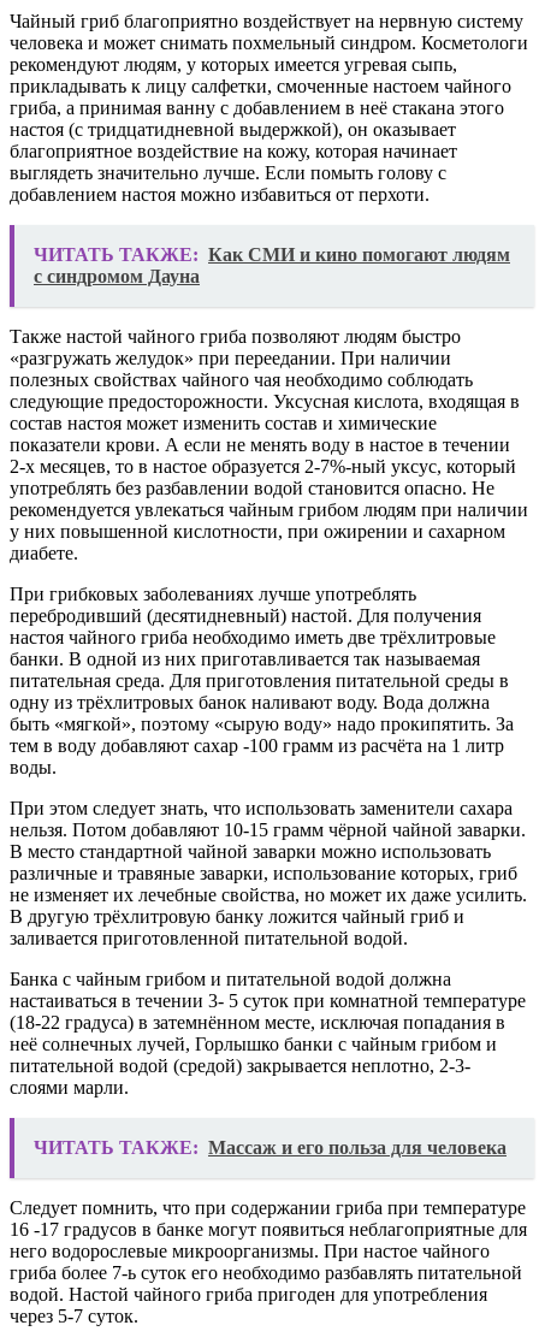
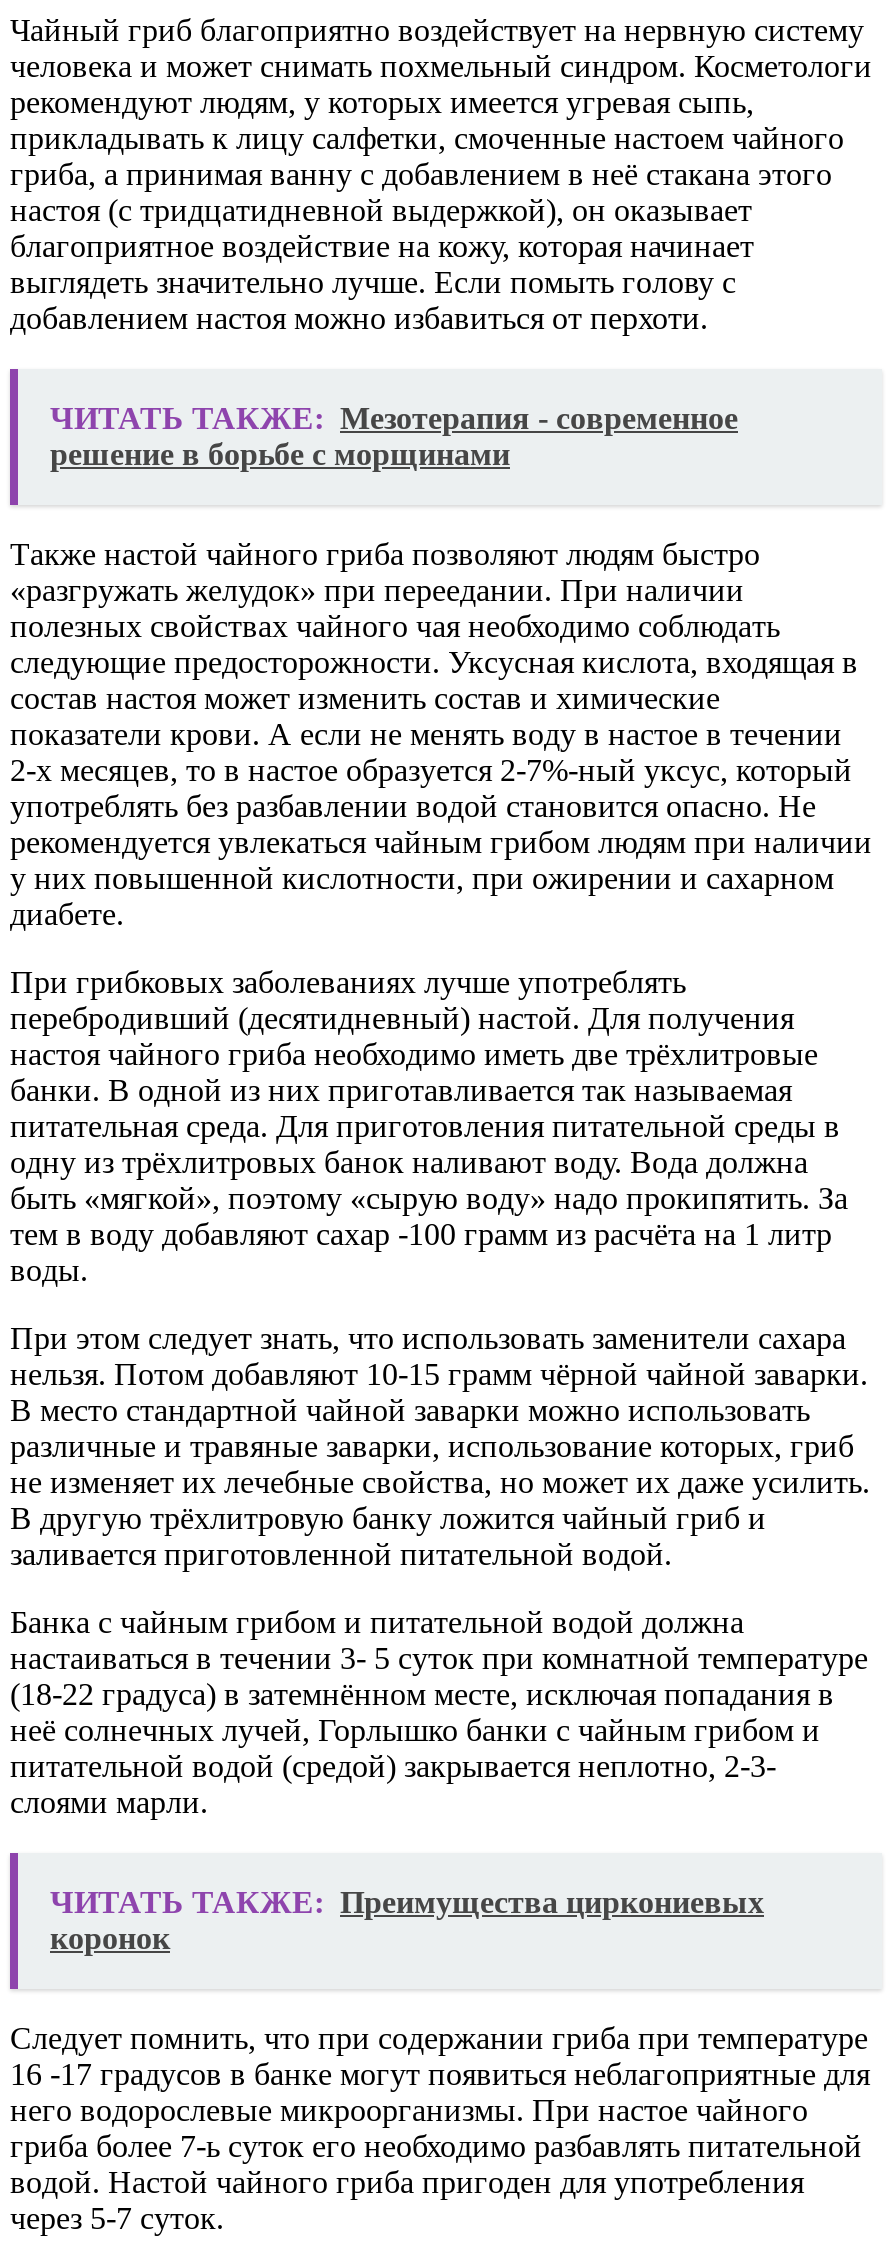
[34,244,510,286] ЧИТАТЬ ТАКЖЕ: Как СМИ и кино помогают людям | с синдромом Дауна -> [50,401,738,471] ЧИТАТЬ ТАКЖЕ: Мезотерапия - современное | решение в борьбе с морщинами
[34,1137,507,1157] ЧИТАТЬ ТАКЖЕ: Массаж и его польза для человека -> [50,1885,764,1955] ЧИТАТЬ ТАКЖЕ: Преимущества циркониевых | коронок

